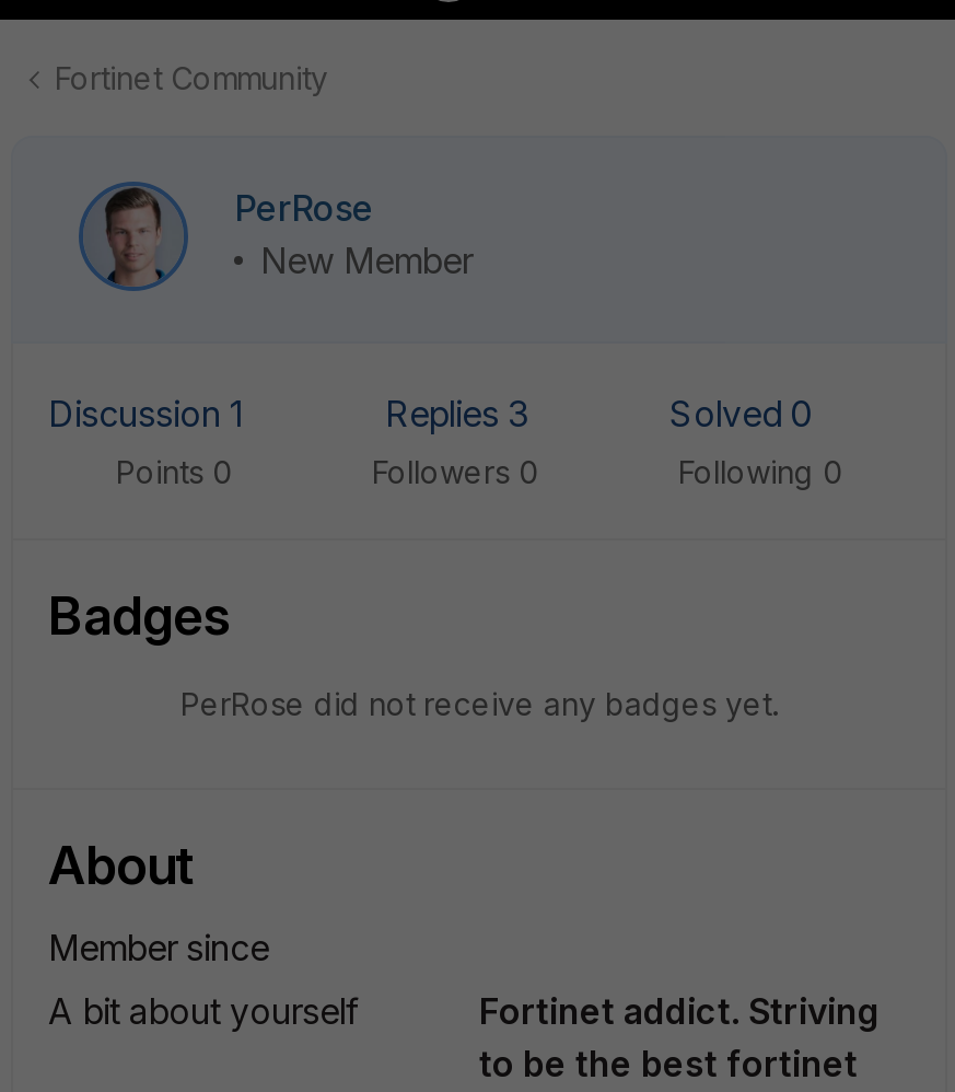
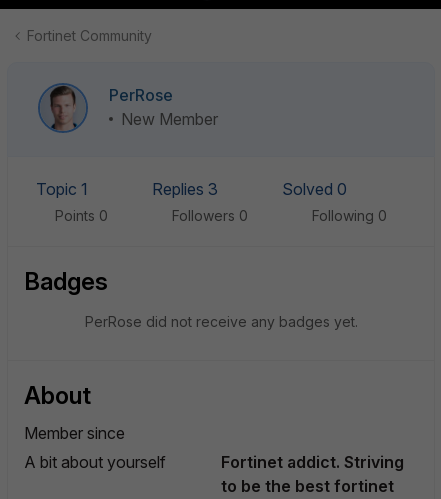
[48,392,254,435] Discussion 1 -> [35,179,91,199] Topic 1

